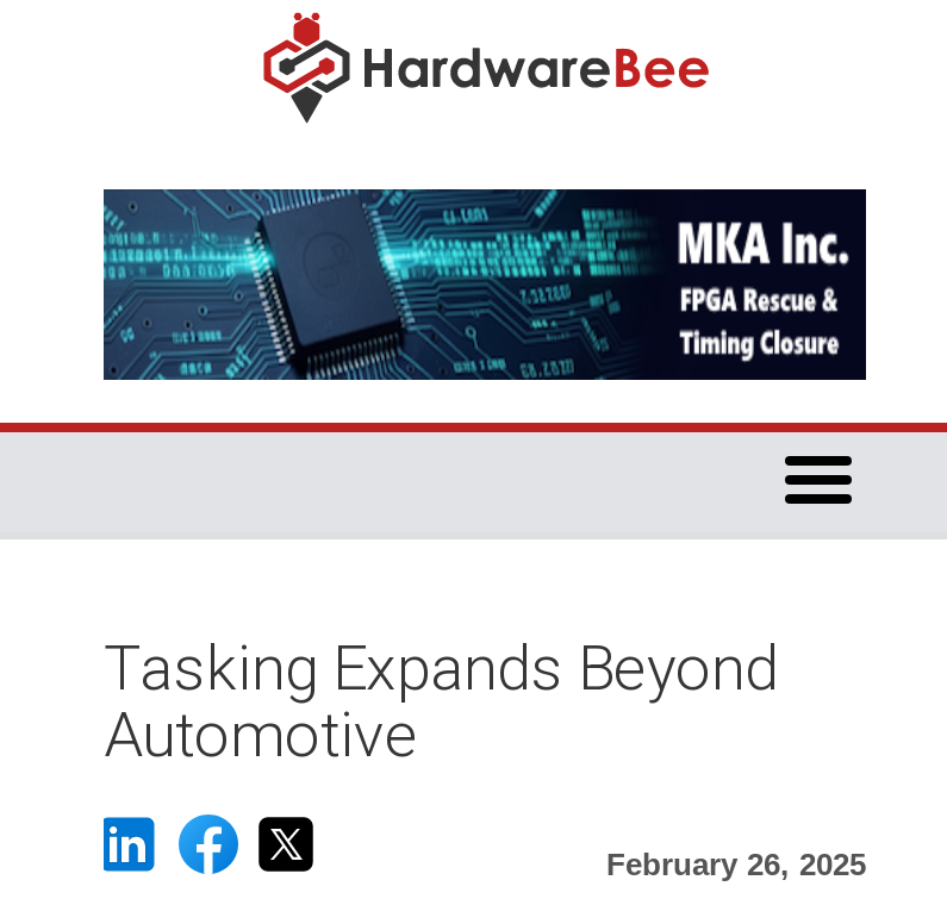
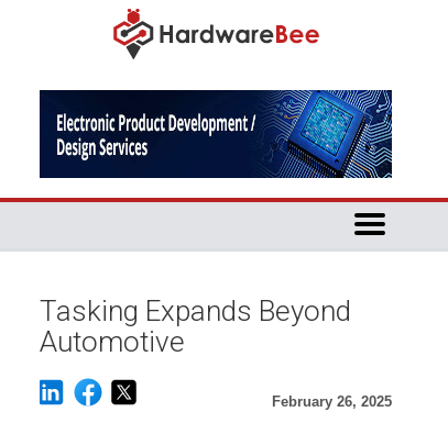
[101,187,868,382] [image] -> [39,89,393,179] [image]

